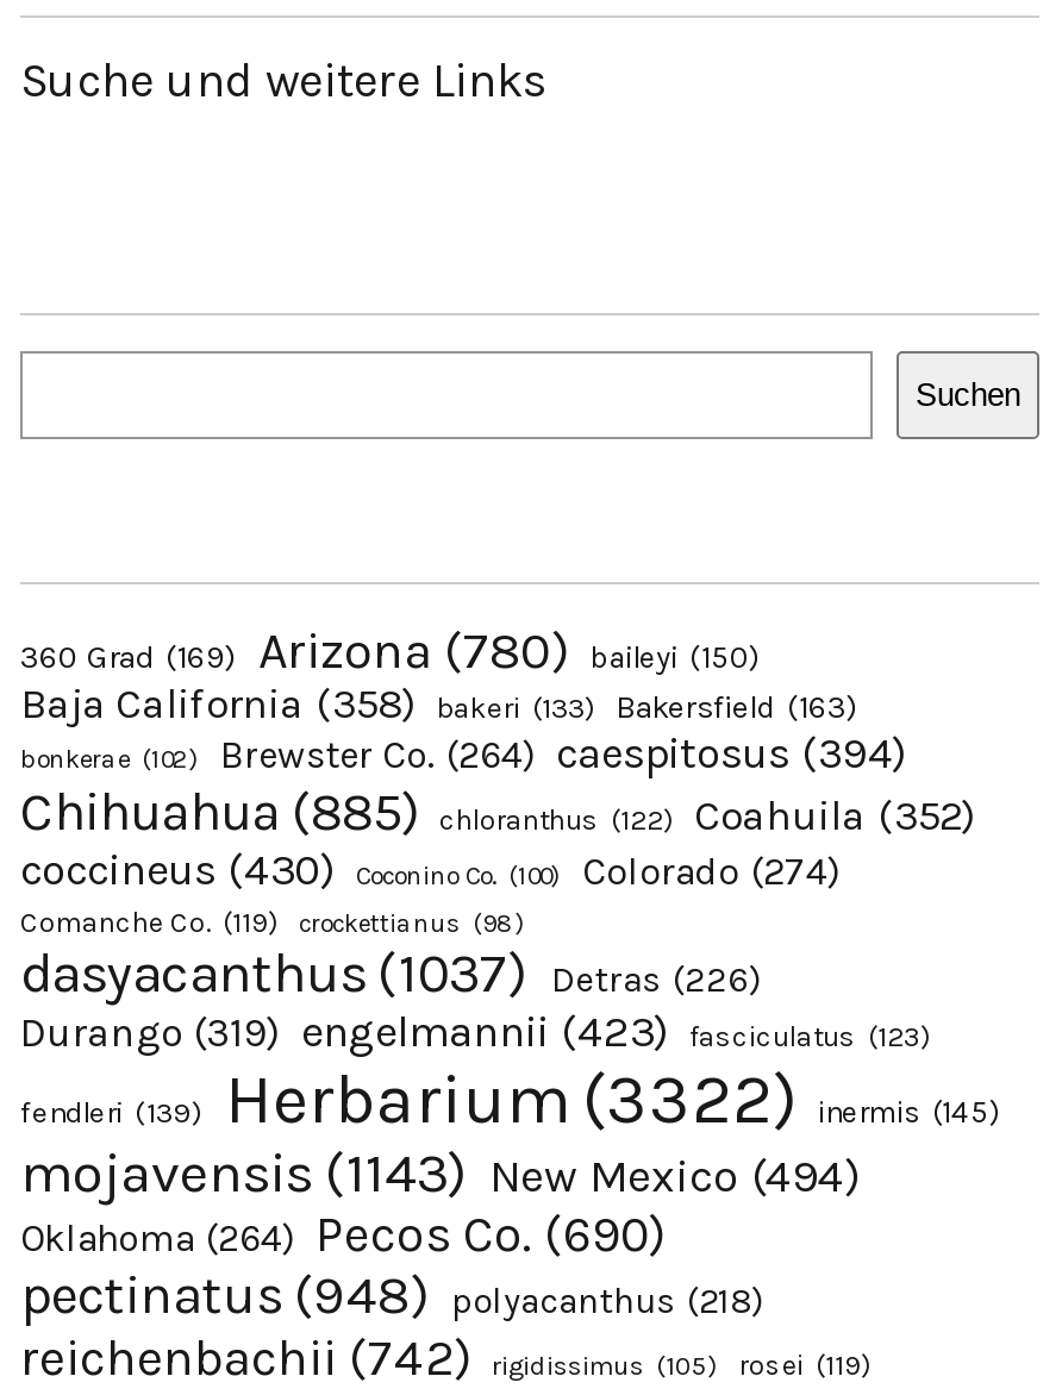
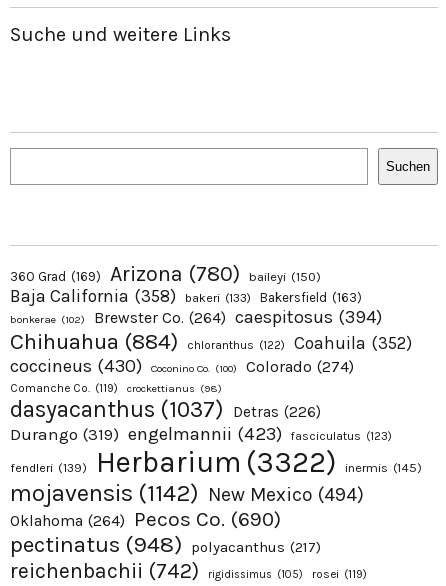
[20,780,975,844] Chihuahua (885) chloranthus (122) Coahuila (352) -> [10,328,412,355] Chihuahua (884) chloranthus (122) Coahuila (352)
[20,1140,861,1206] mojavensis (1143) New Mexico (494) -> [10,479,364,507] mojavensis (1142) New Mexico (494)
[20,1263,763,1328] pectinatus (948) polyacanthus (218) -> [10,531,321,558] pectinatus (948) polyacanthus (217)

